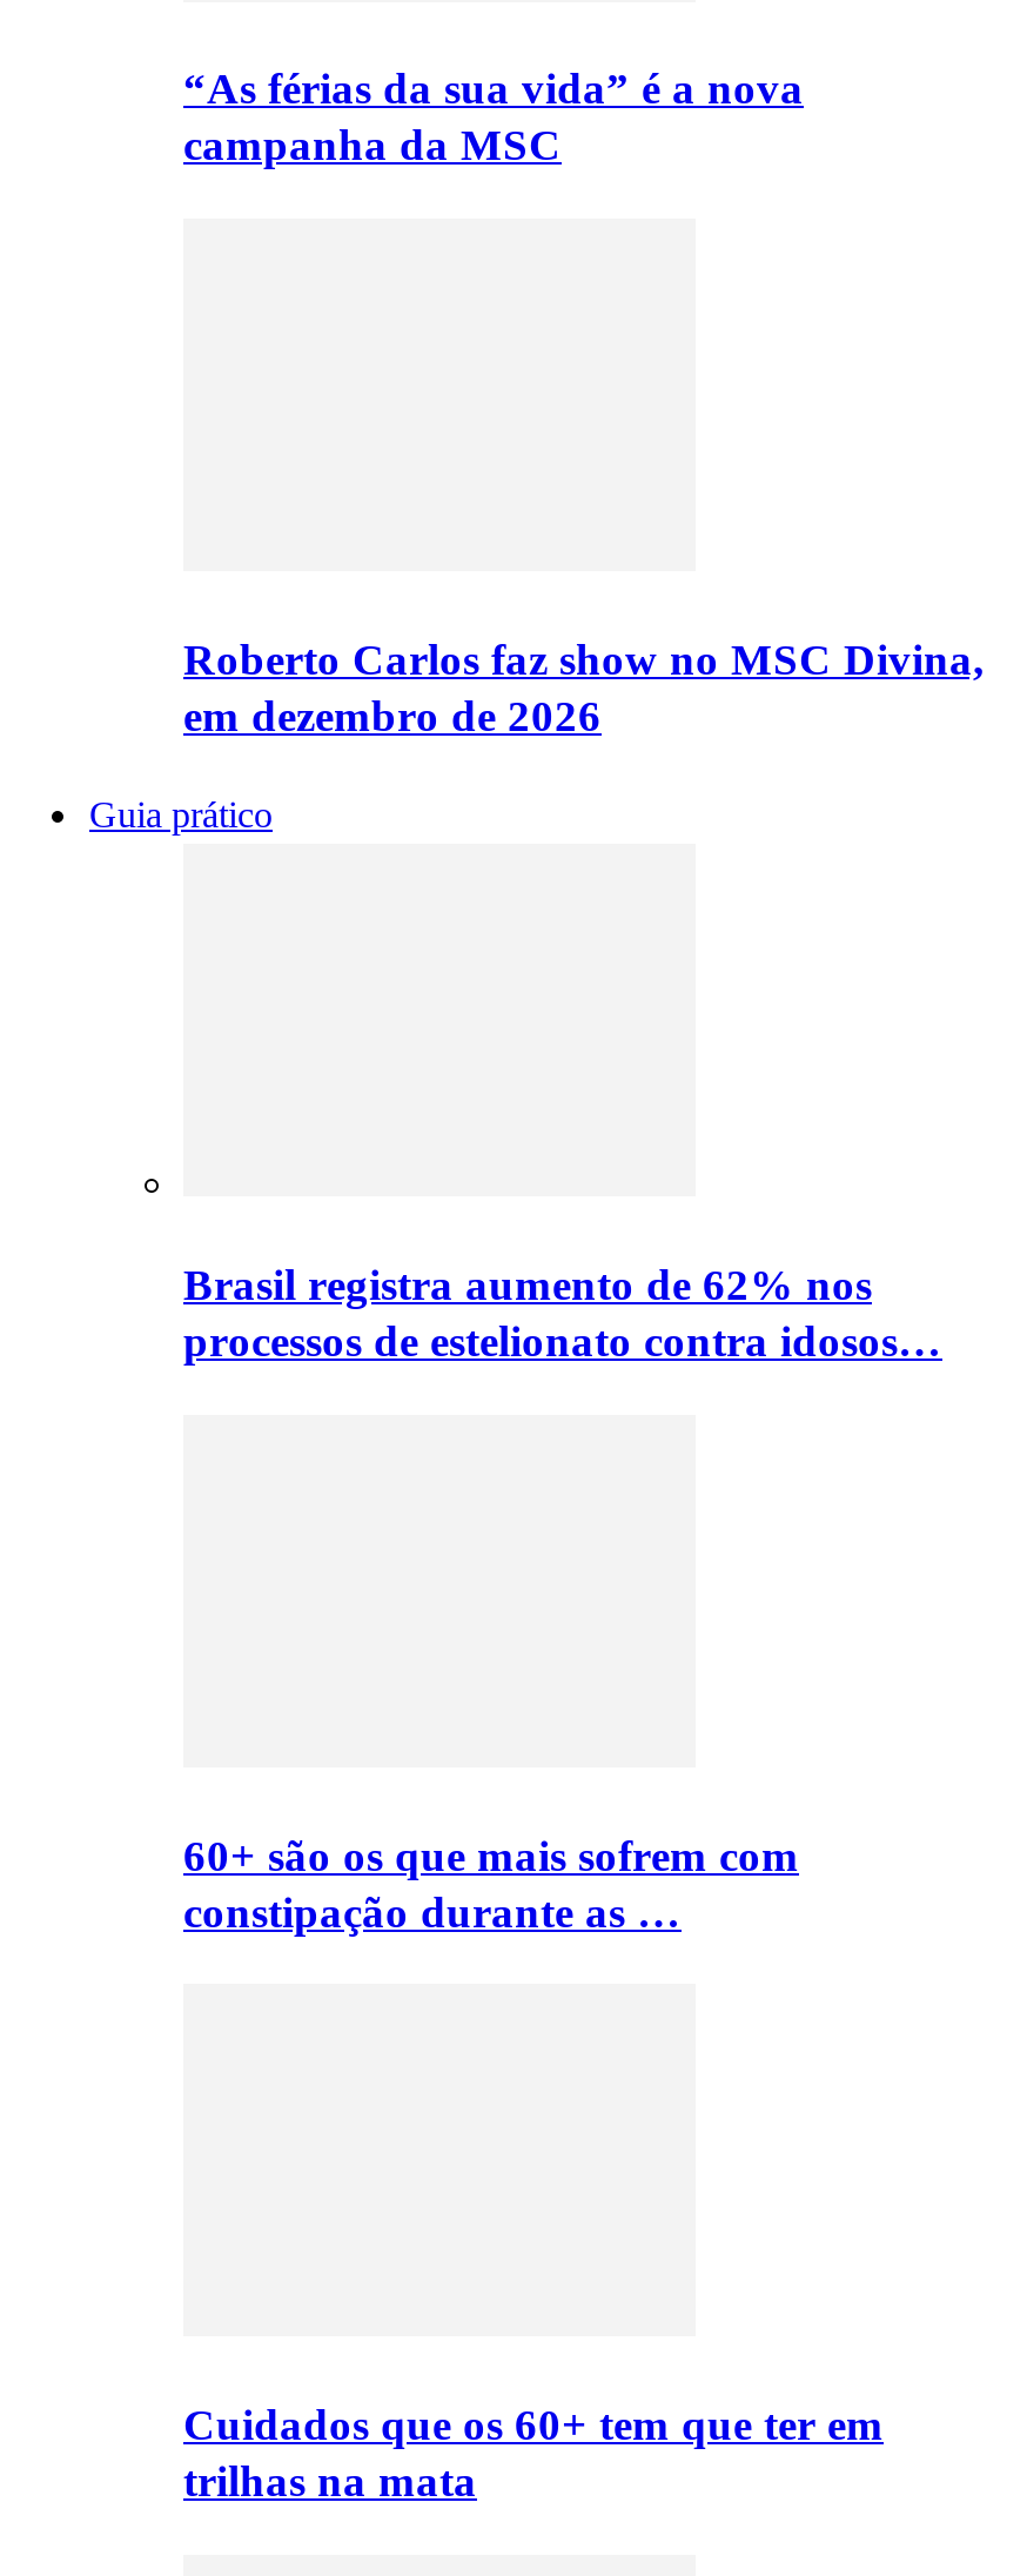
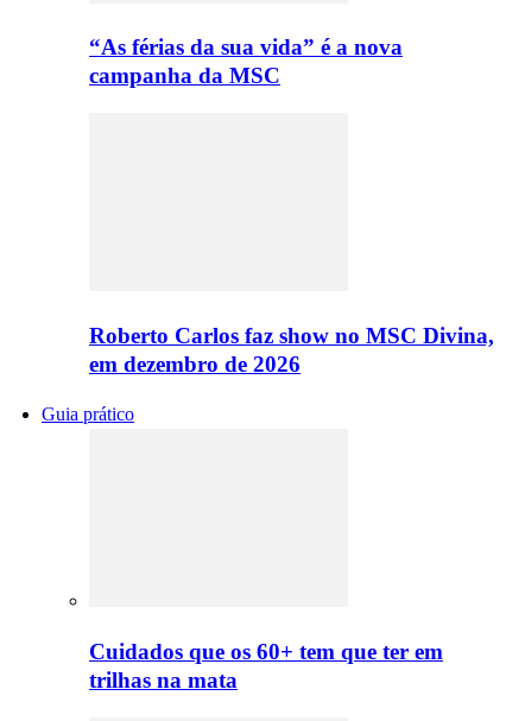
[183,1260,942,1366] Brasil registra aumento de 62% nos | processos de estelionato contra idosos… -> none
[183,1830,799,1936] 60+ são os que mais sofrem com | constipação durante as … -> none

